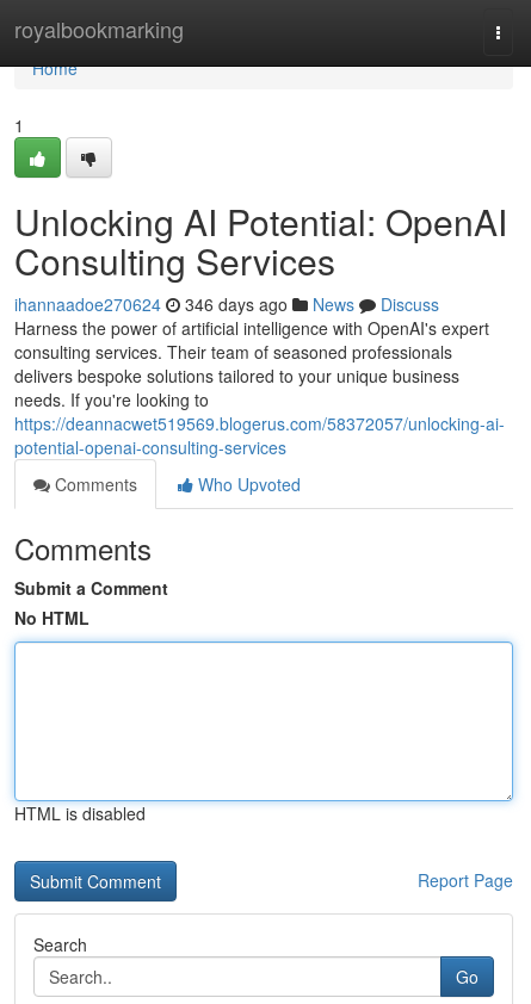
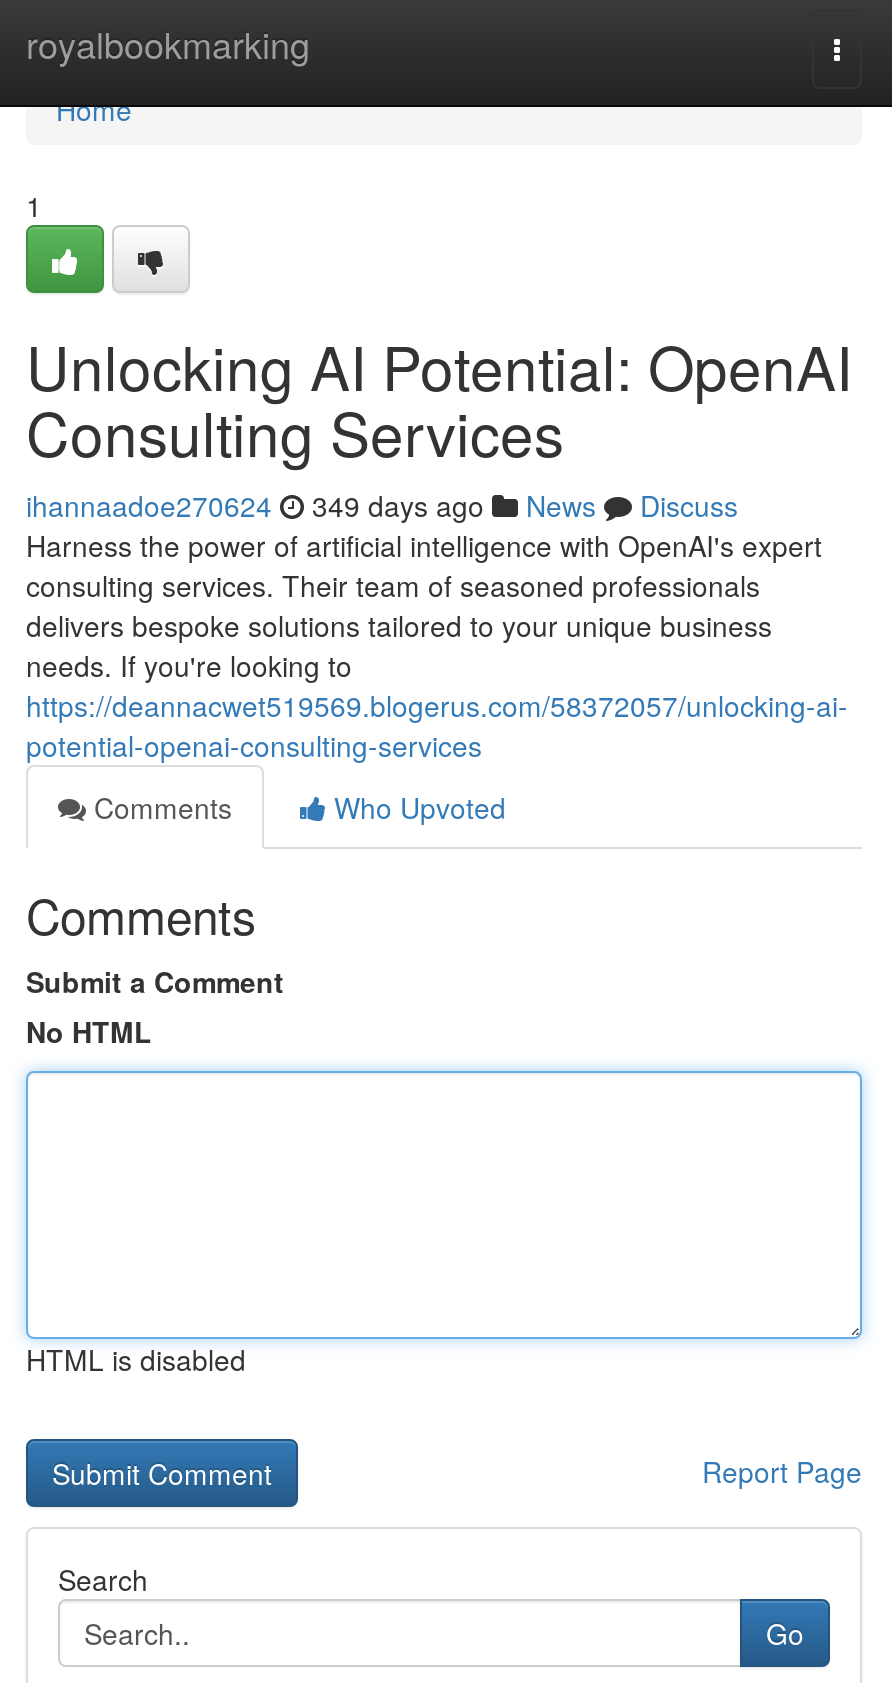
[14,292,439,316] ihannaadoe270624 346 days ago News Discuss -> [26,485,738,525] ihannaadoe270624 349 days ago News Discuss

